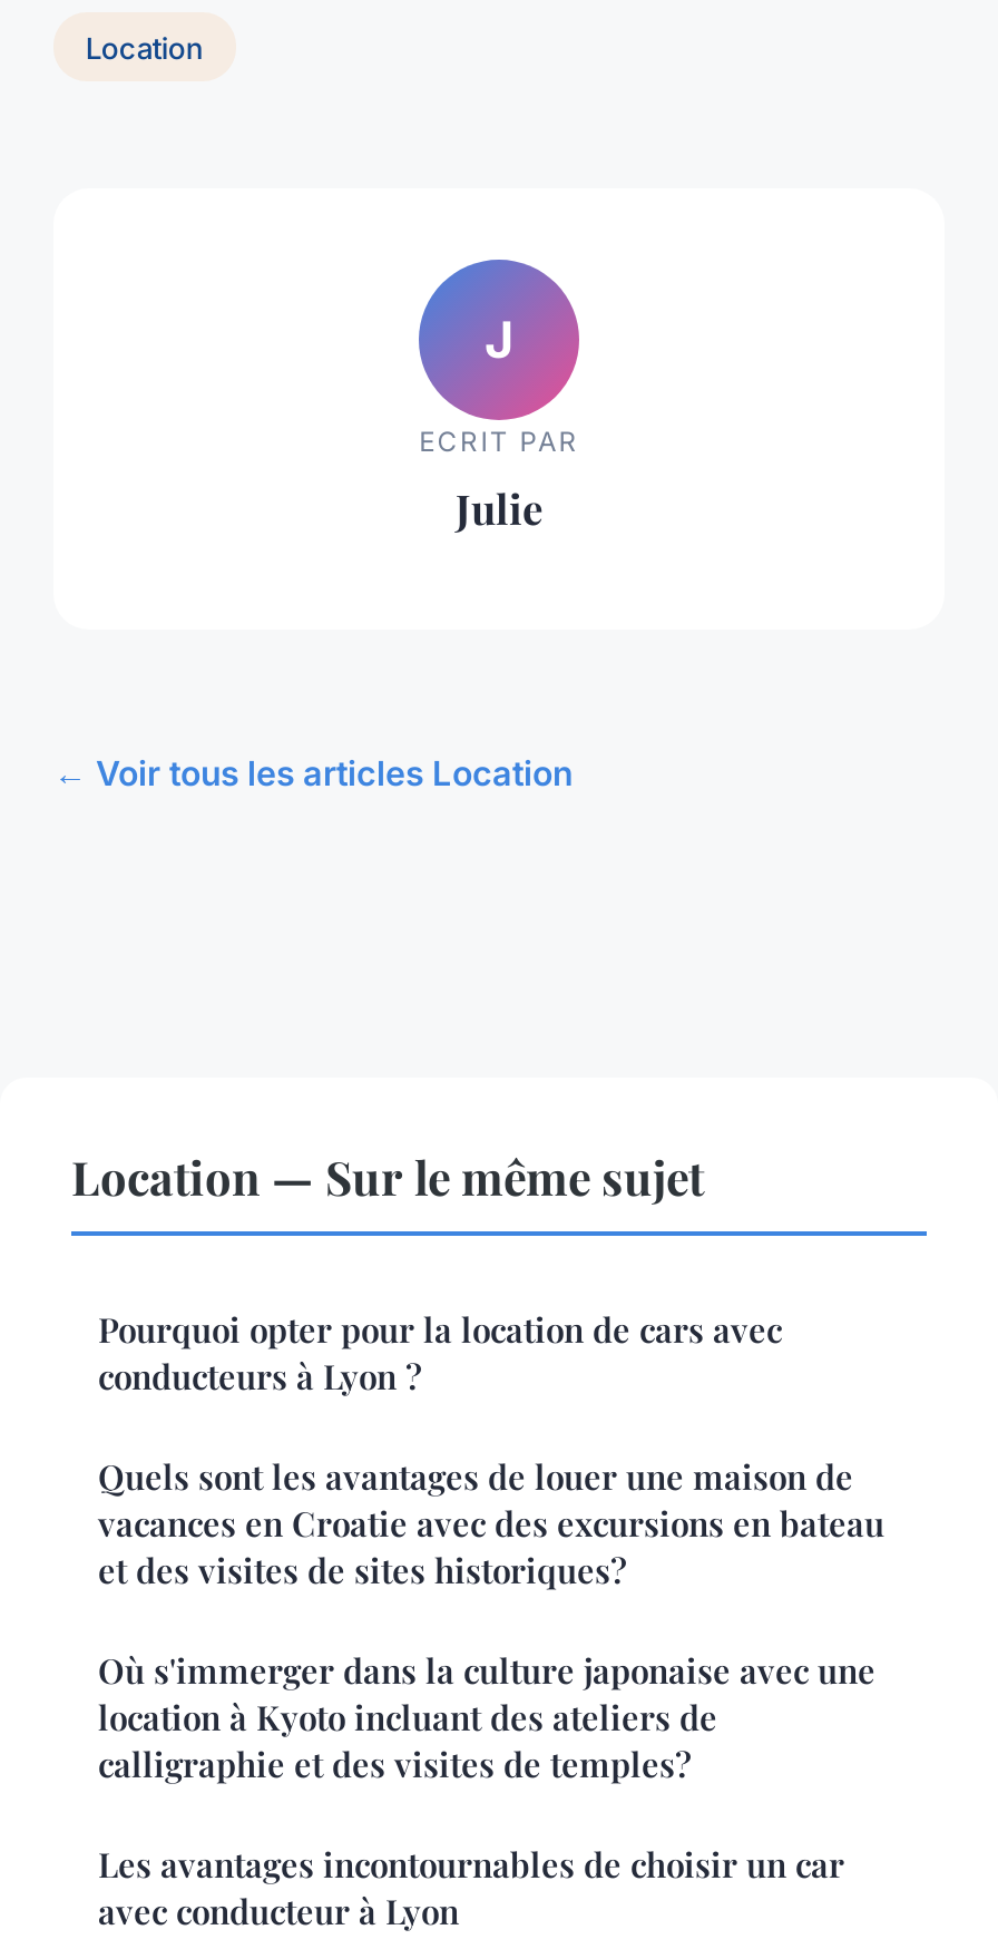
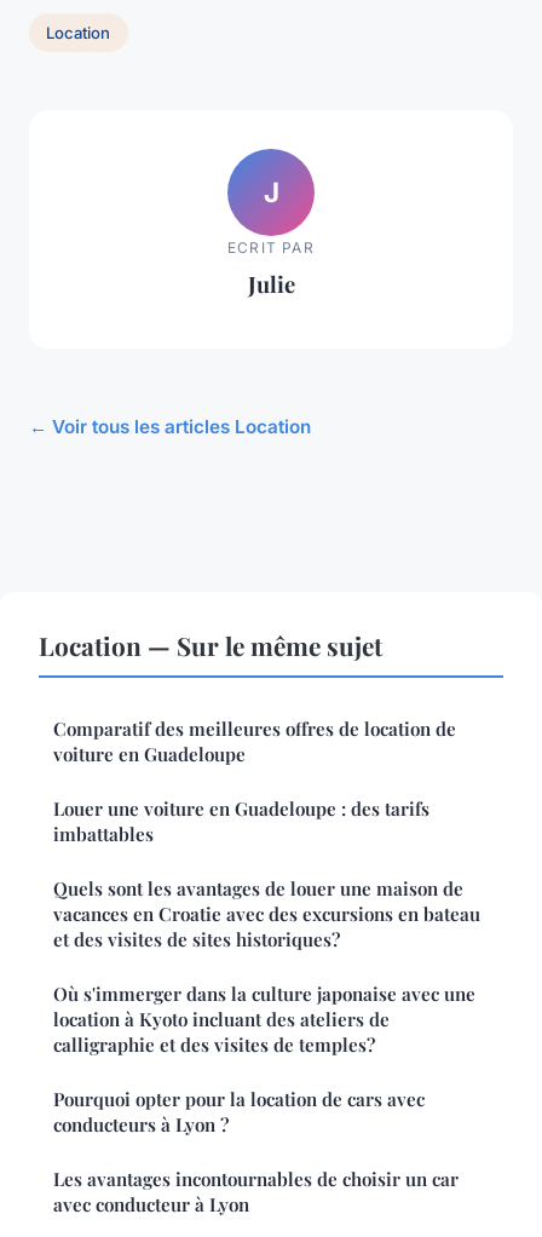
none -> [53,717,456,846] Comparatif des meilleures offres de location de | voiture en Guadeloupe | Louer une voiture en Guadeloupe : des tarifs | imbattables
moved [98,1307,782,1399] -> [53,1087,425,1137]: Pourquoi opter pour la location de cars avec | conducteurs à Lyon ?

